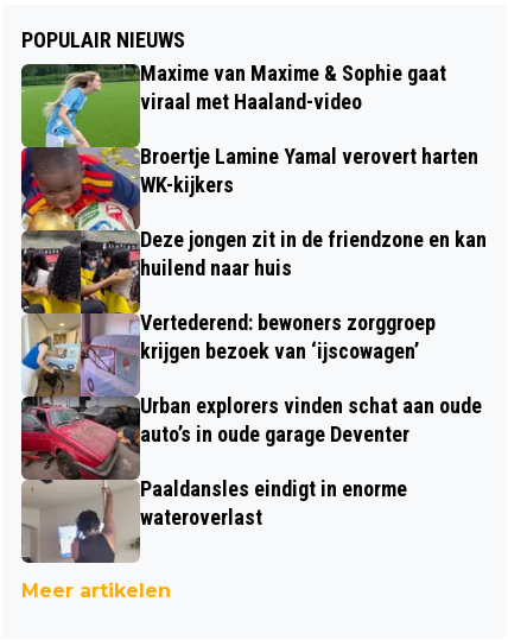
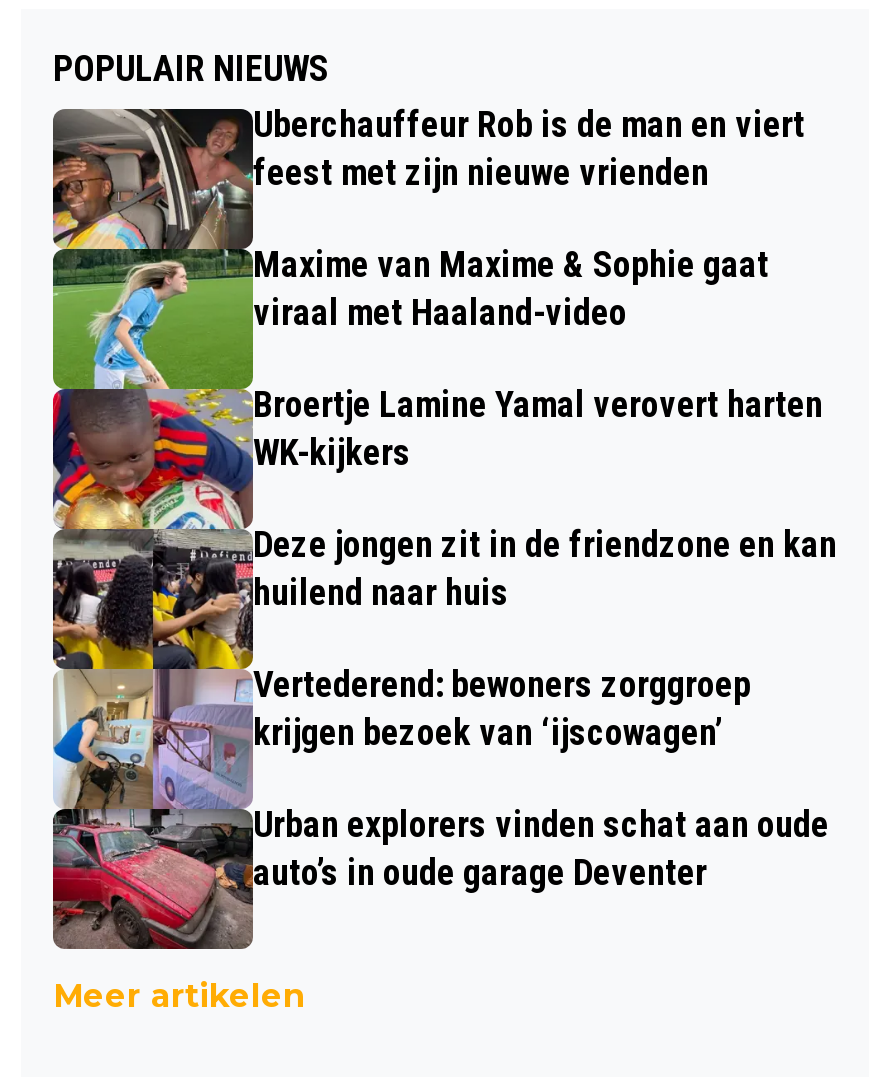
none -> [51,103,805,251] [image] | Uberchauffeur Rob is de man en viert | feest met zijn nieuwe vrienden
moved [140,61,487,446] -> [253,243,837,893]: Maxime van Maxime & Sophie gaat | viraal met Haaland-video | Broertje Lamine Yamal verovert harten | ... | Urban explorers vinden schat aan oude | auto’s in oude garage Deventer
[21,476,407,563] [image] | Paaldansles eindigt in enorme | wateroverlast -> none

